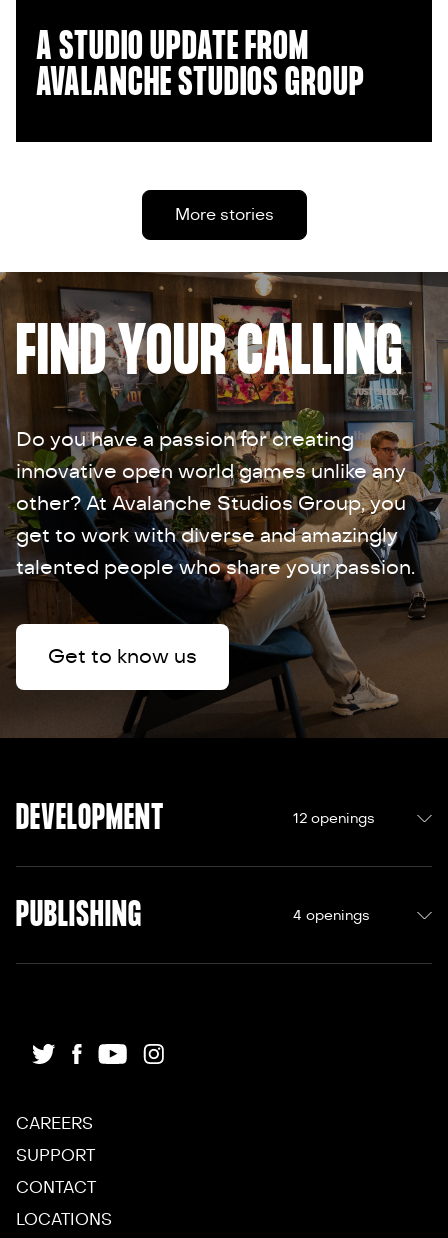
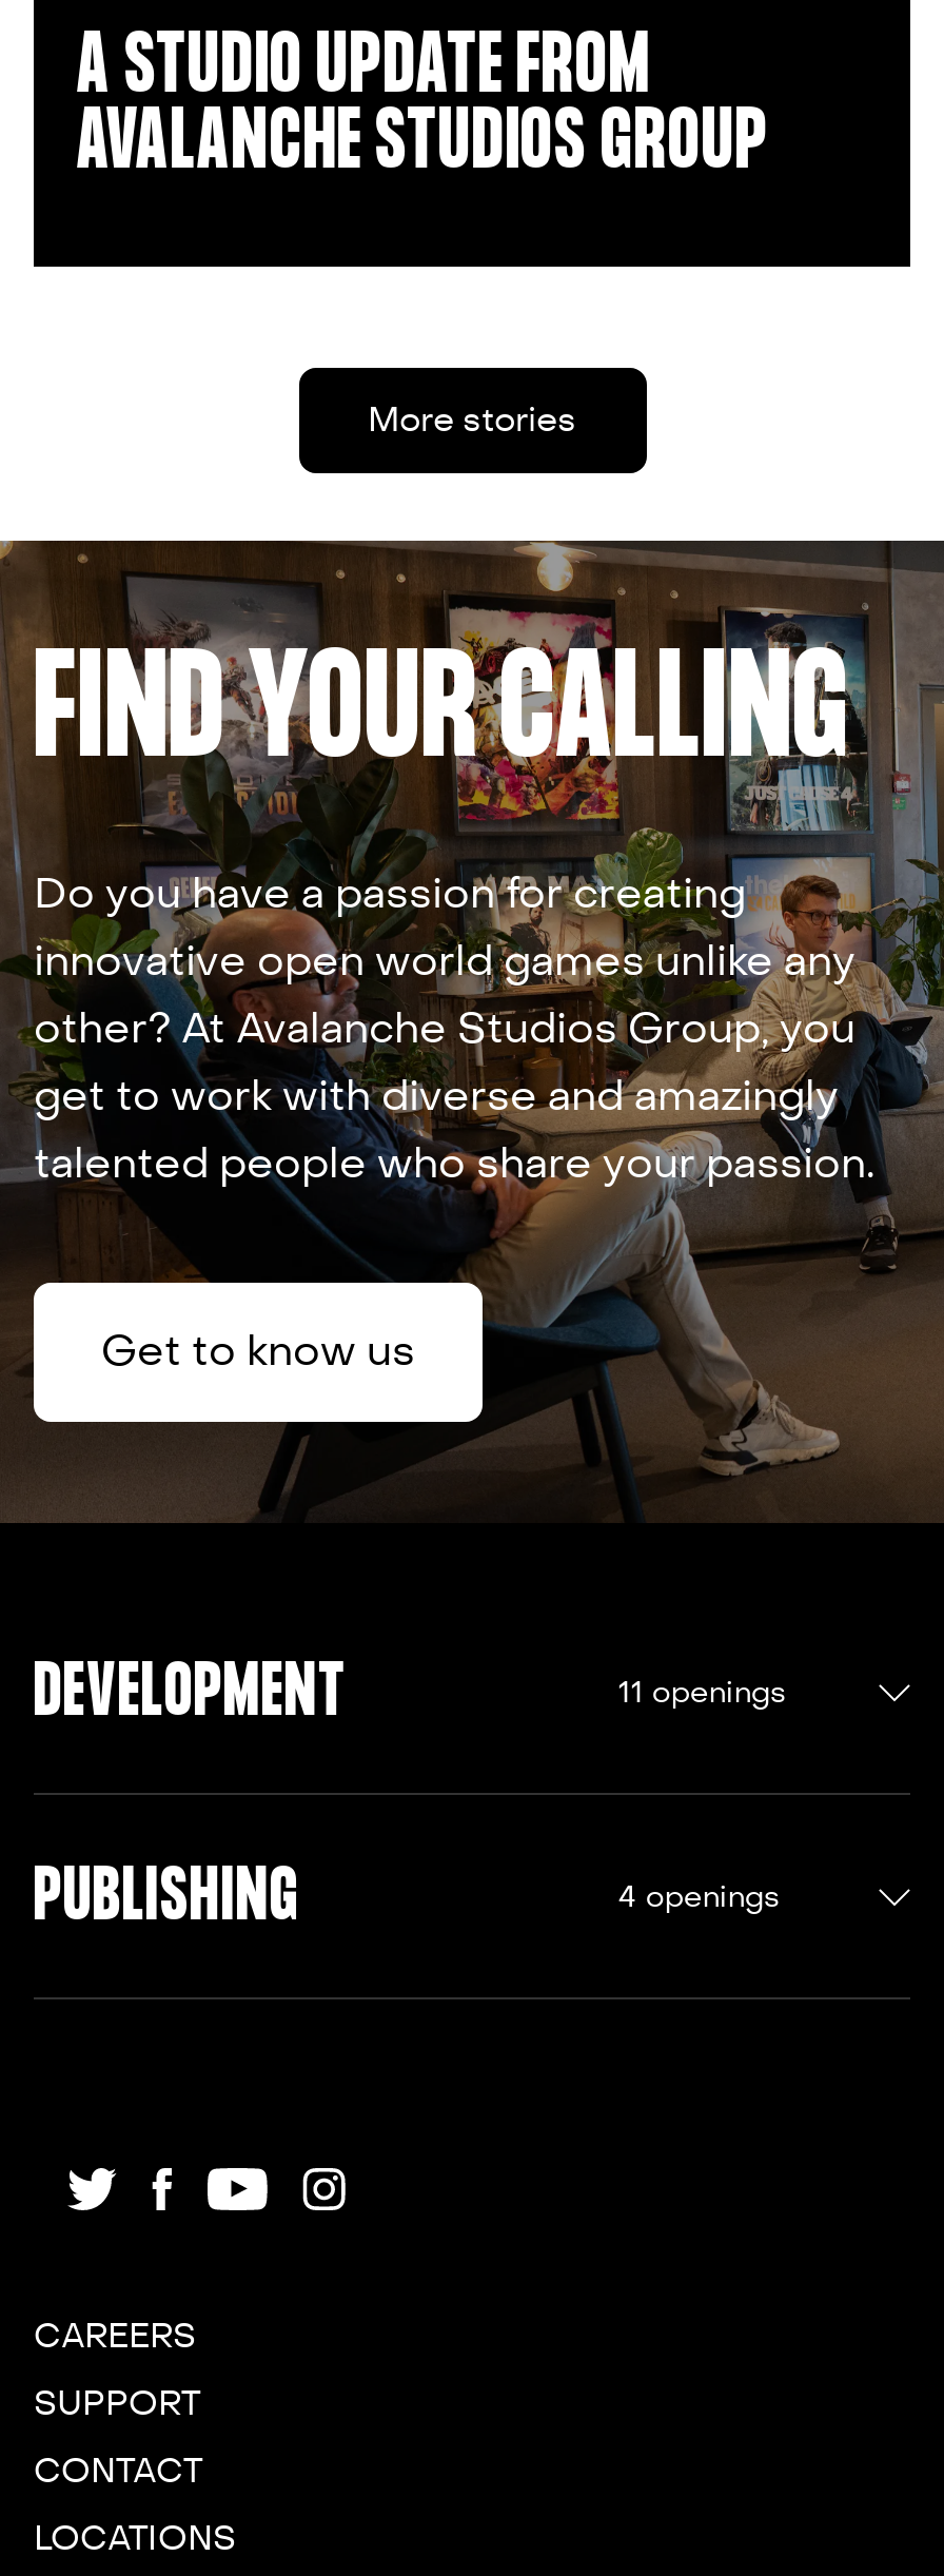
[293,809,375,826] 12 openings -> [618,1674,787,1710] 11 openings

